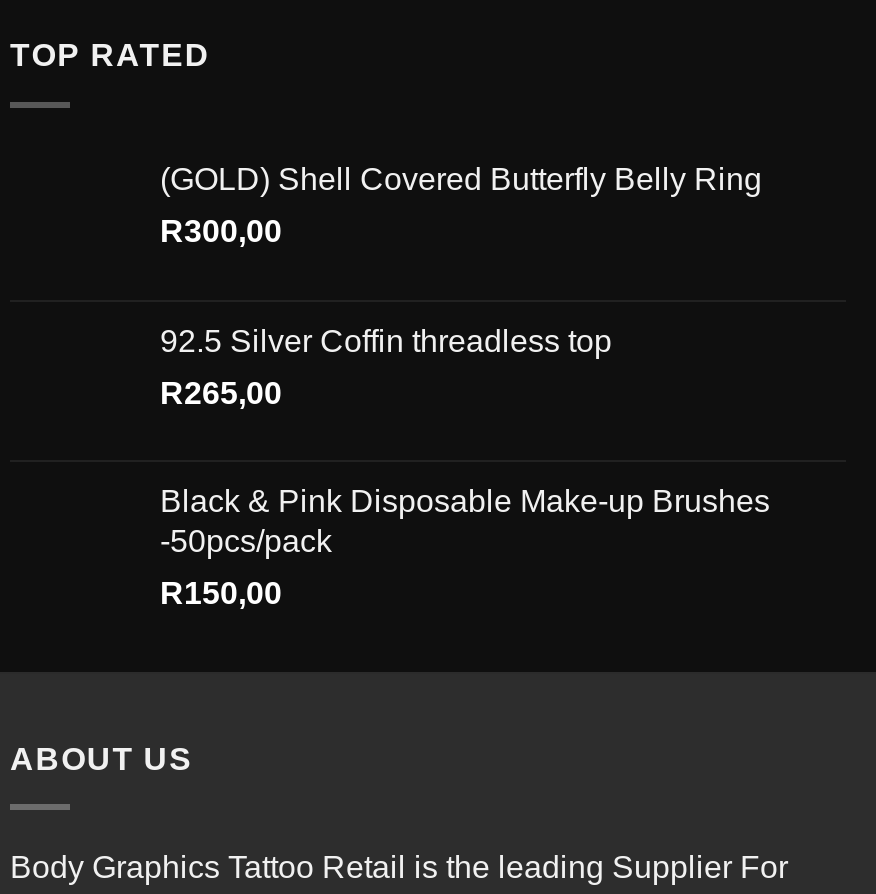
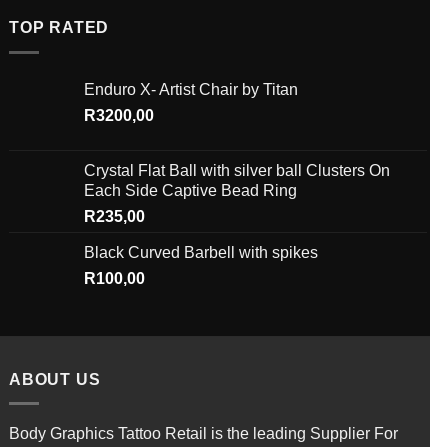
[160,162,762,196] (GOLD) Shell Covered Butterfly Belly Ring -> [84,81,298,98] Enduro X- Artist Chair by Titan
[160,214,282,248] R300,00 -> [84,107,154,124] R3200,00
[160,324,612,358] 92.5 Silver Coffin threadless top -> [84,162,390,199] Crystal Flat Ball with silver ball Clusters On | Each Side Captive Bead Ring
[160,376,282,410] R265,00 -> [84,208,145,225] R235,00
[160,484,770,558] Black & Pink Disposable Make-up Brushes | -50pcs/pack -> [84,244,318,261] Black Curved Barbell with spikes
[160,576,282,610] R150,00 -> [84,270,145,287] R100,00

